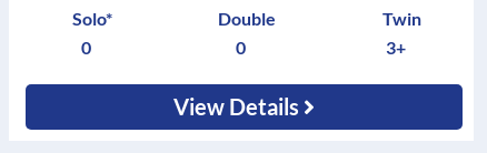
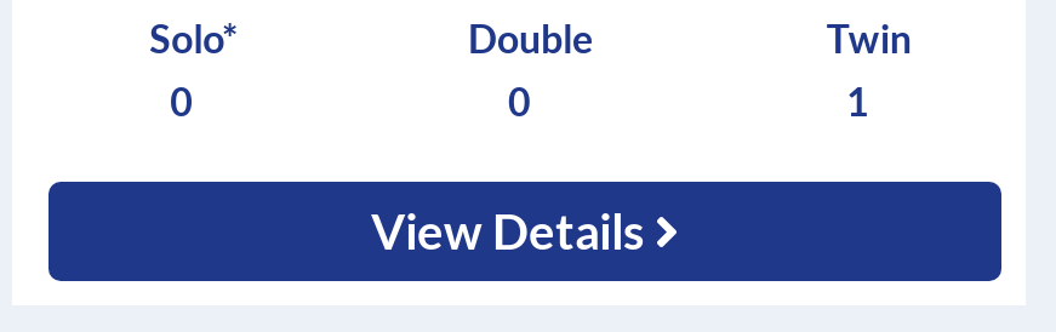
[386,37,406,58] 3+ -> [846,77,868,123] 1

